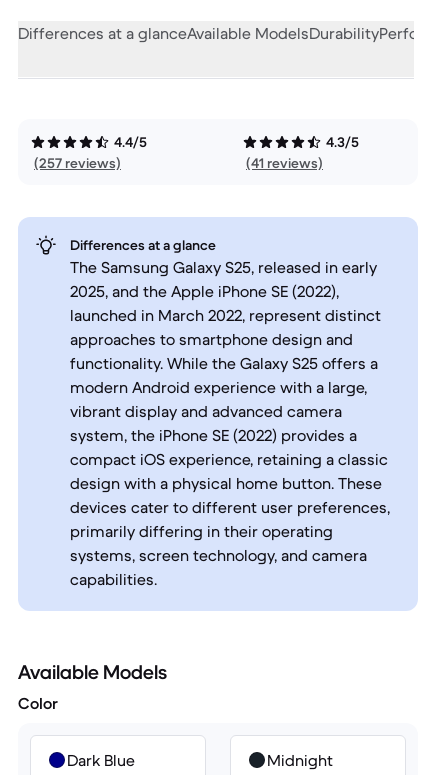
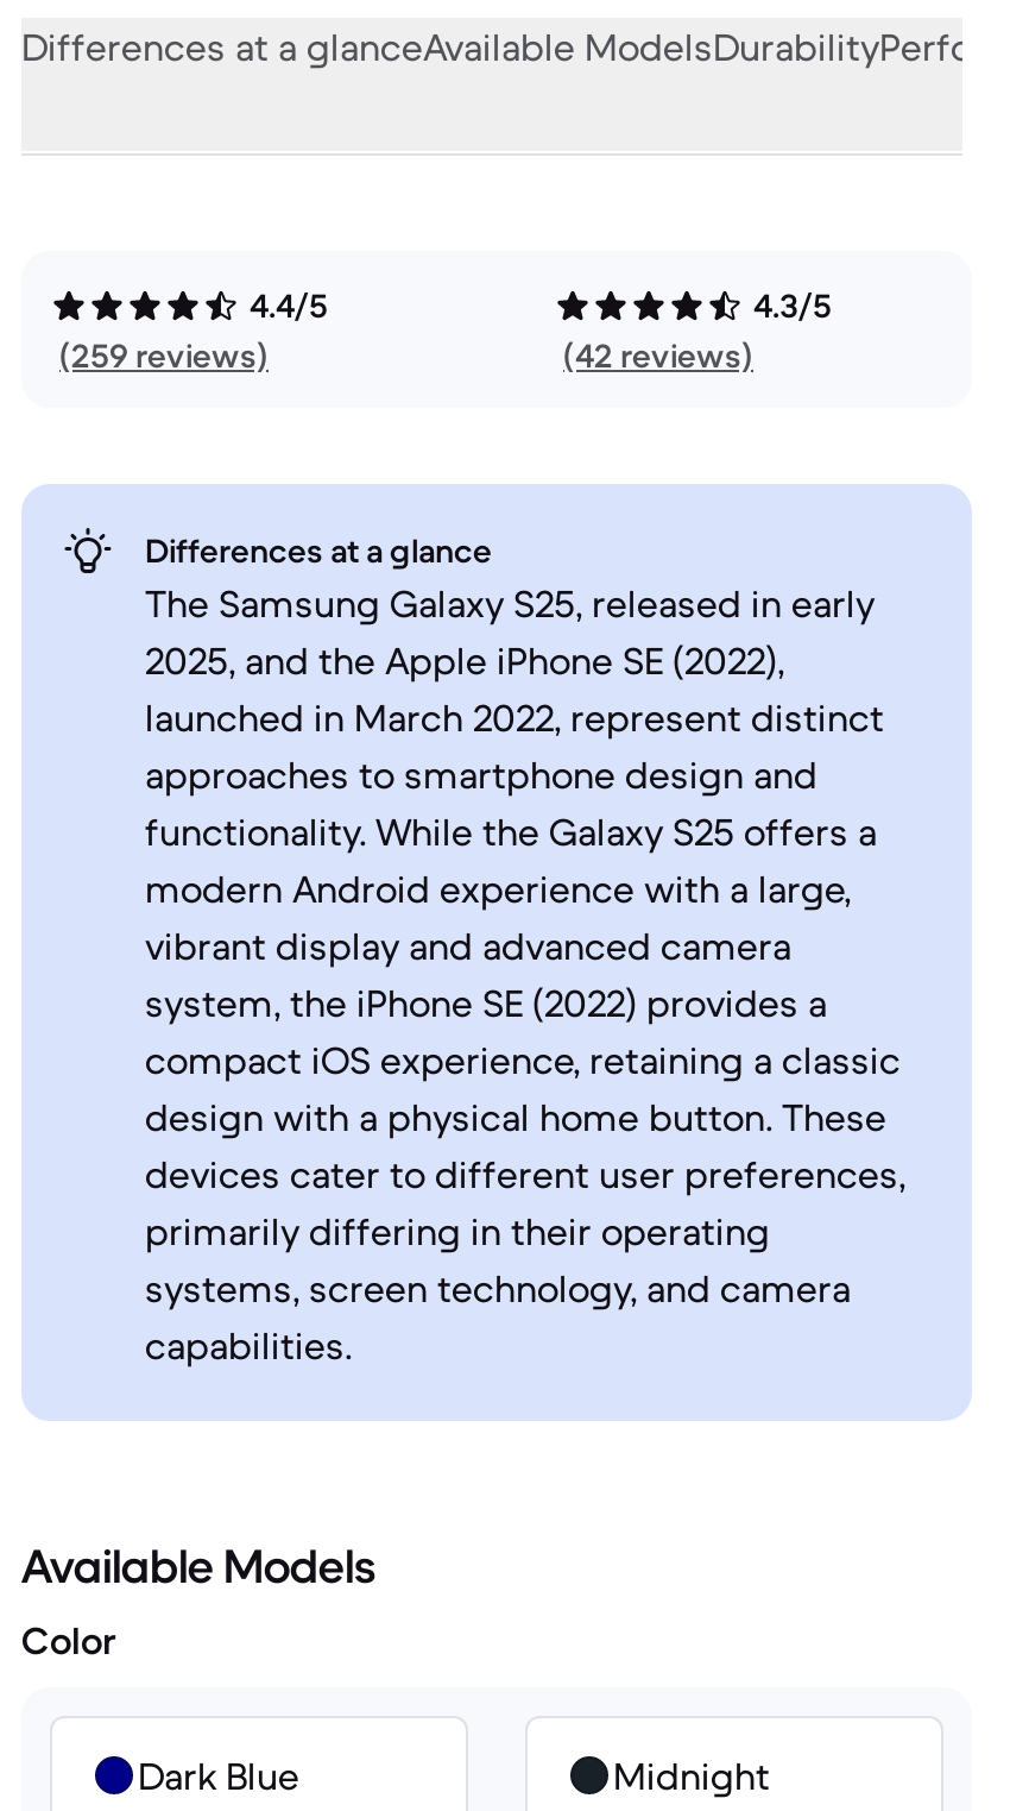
[34,154,121,172] (257 reviews) -> [59,334,269,377] (259 reviews)
[246,154,323,172] (41 reviews) -> [563,334,753,377] (42 reviews)

